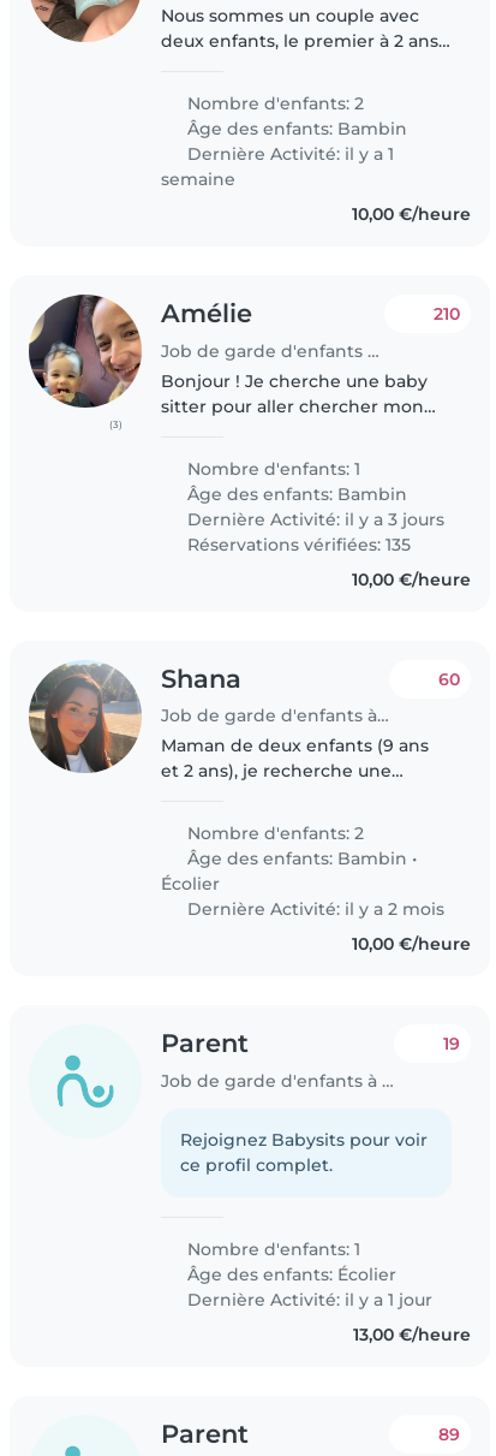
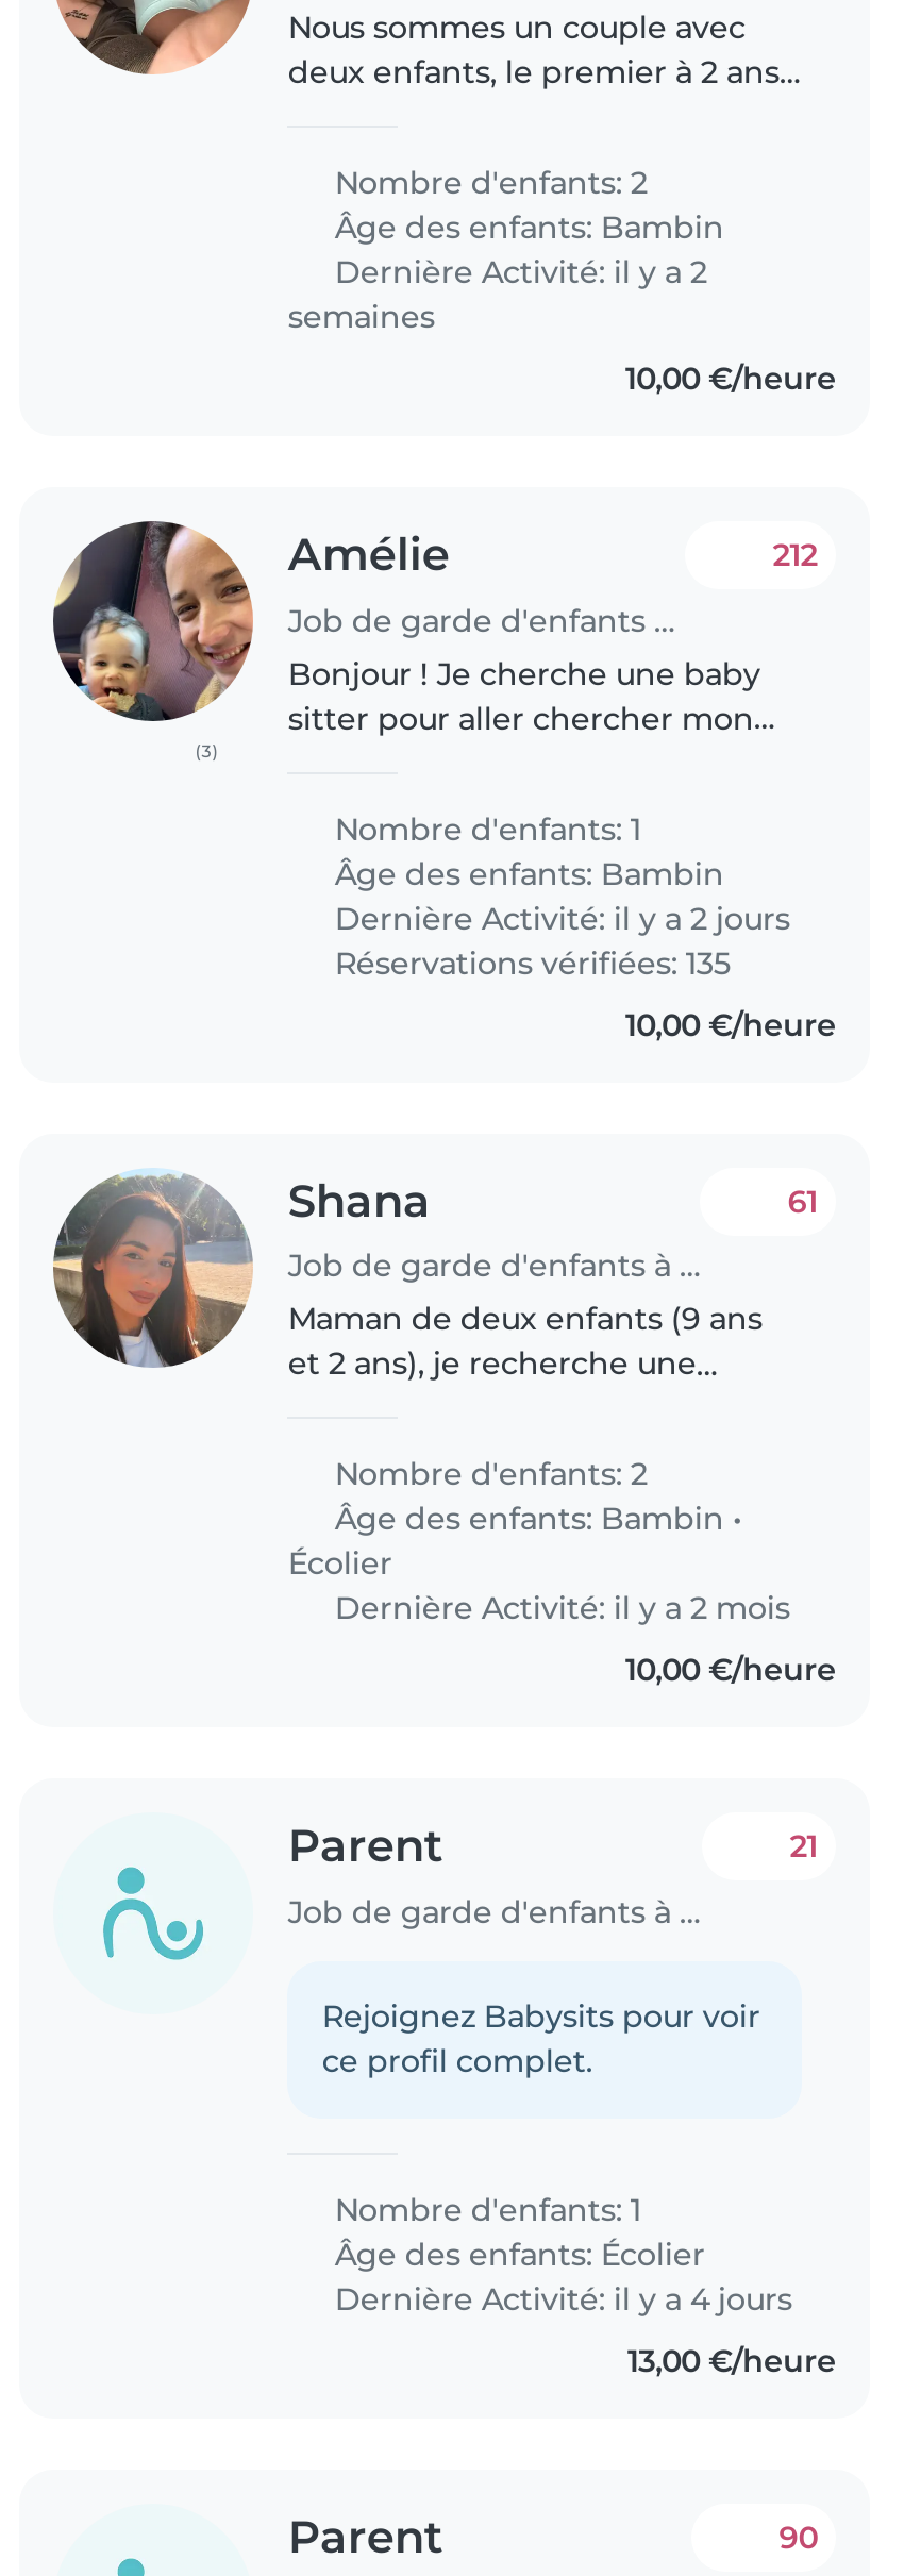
[161,143,394,190] Dernière Activité: il y a 1 | semaine -> [288,253,707,336] Dernière Activité: il y a 2 | semaines
[434,303,460,324] 210 -> [773,536,817,574] 212
[183,508,445,530] Dernière Activité: il y a 3 jours -> [326,899,790,937] Dernière Activité: il y a 2 jours
[439,668,460,690] 60 -> [787,1182,817,1220] 61
[443,1033,460,1055] 19 -> [790,1828,817,1866] 21
[183,1289,433,1311] Dernière Activité: il y a 1 jour -> [326,2281,792,2319] Dernière Activité: il y a 4 jours
[439,1424,460,1445] 89 -> [779,2519,817,2557] 90

